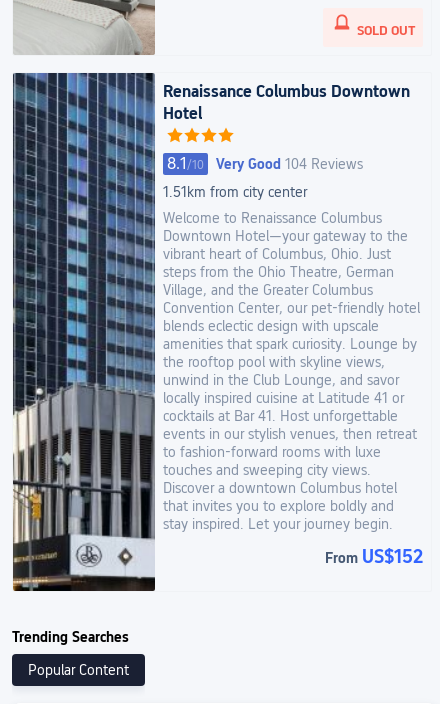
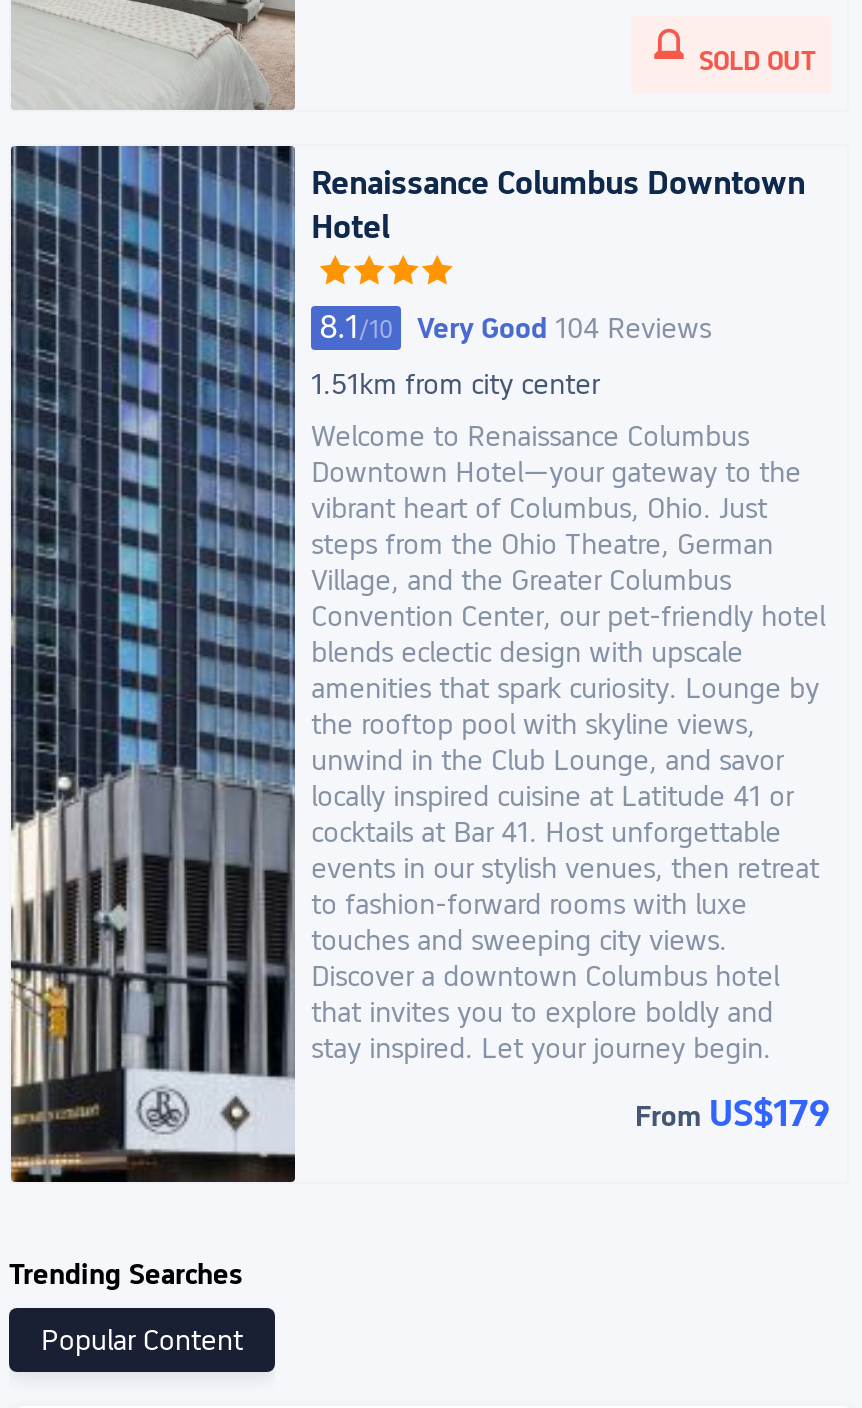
[325,546,423,567] From US$152 -> [635,1092,831,1134] From US$179

